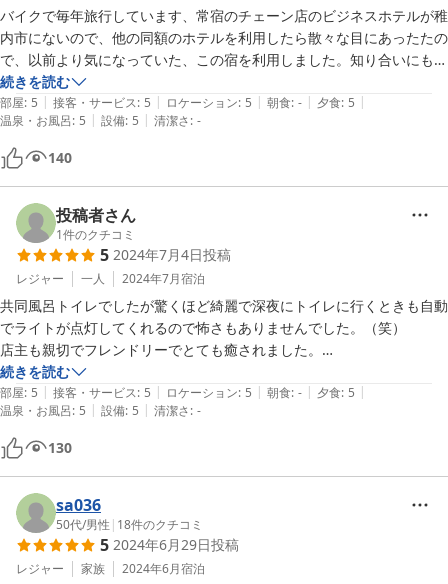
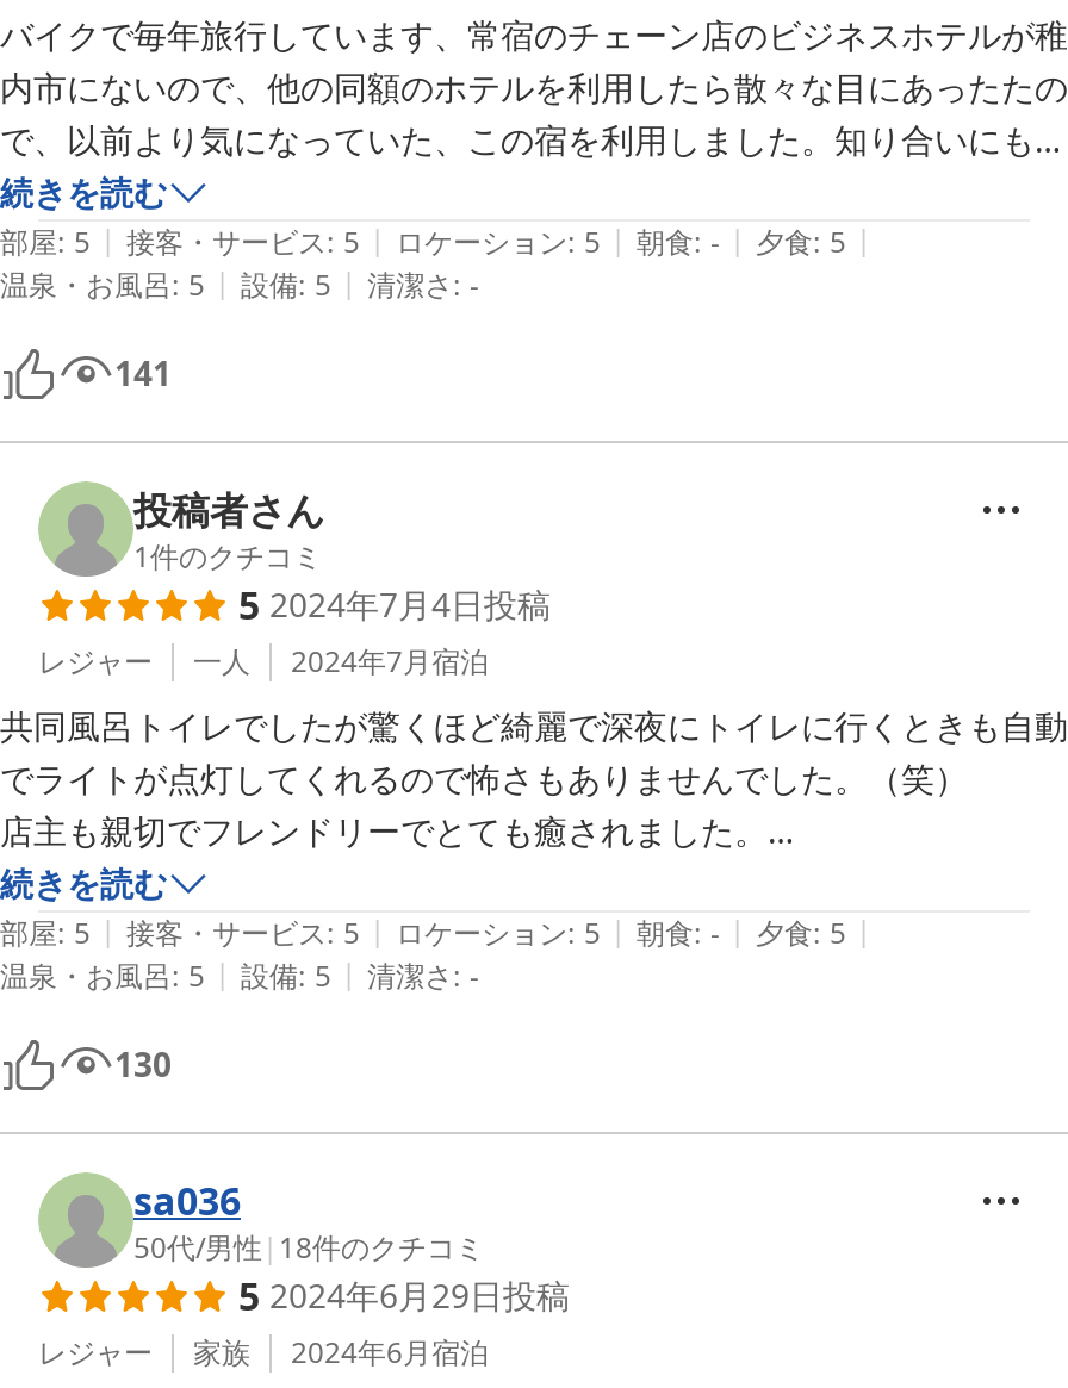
[48,148,72,167] 140 -> [114,350,172,396] 141

